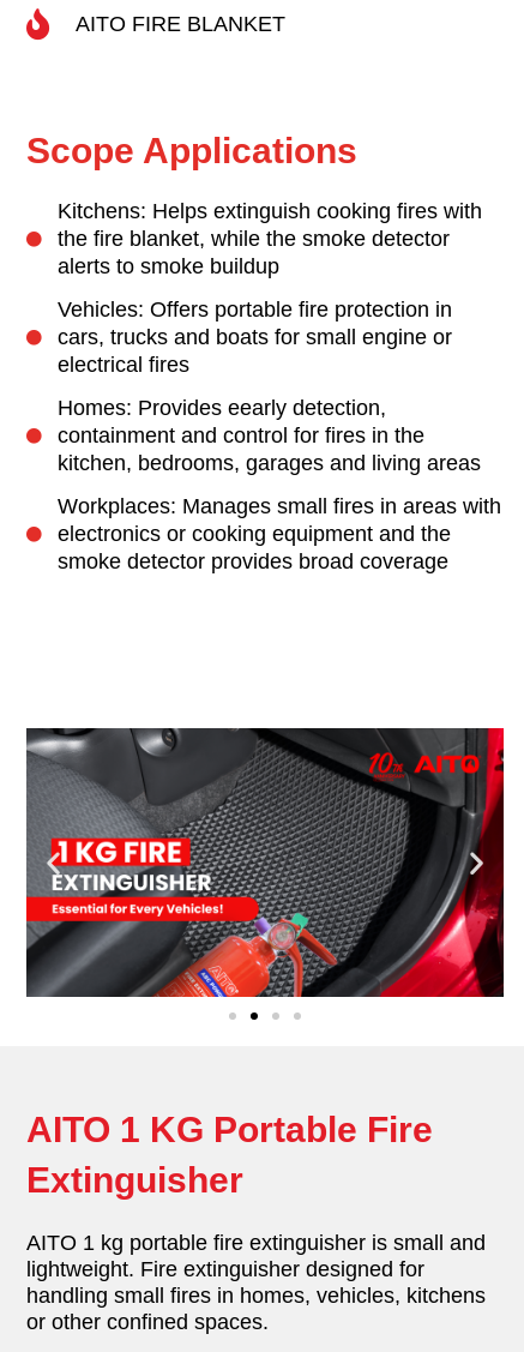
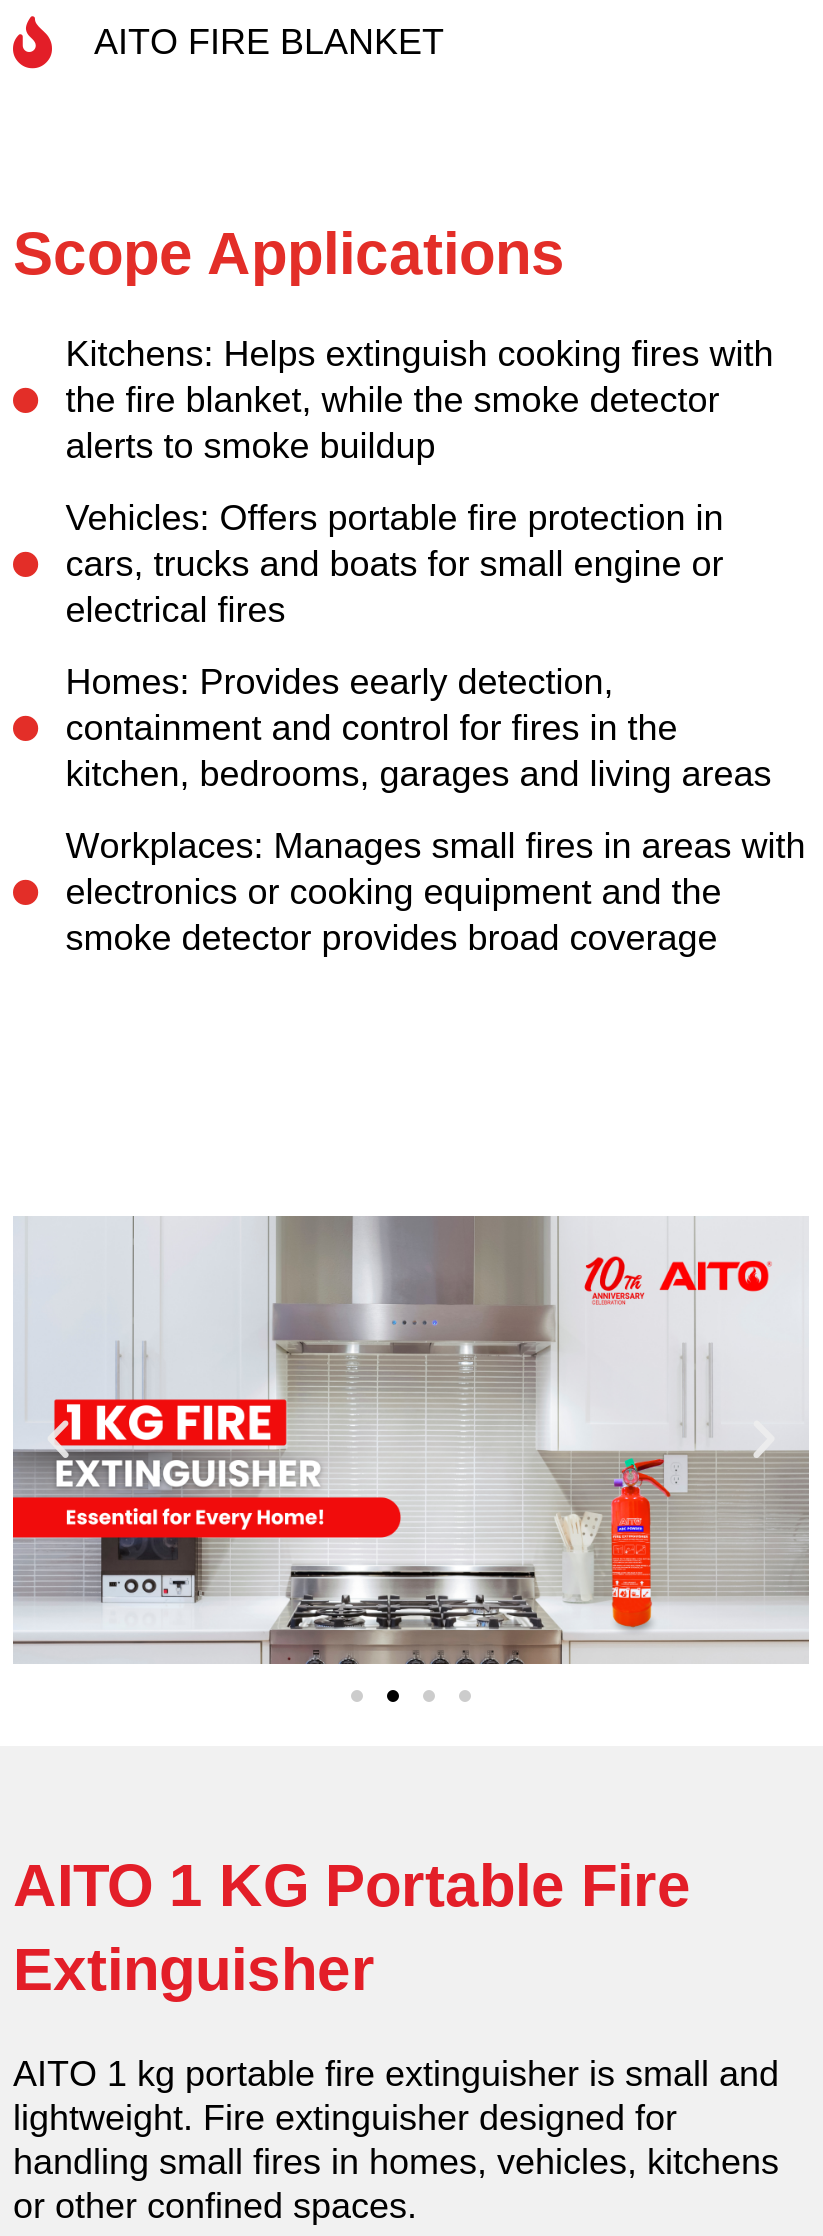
[25,727,505,998] [image] -> [13,1214,809,1666] [image]

